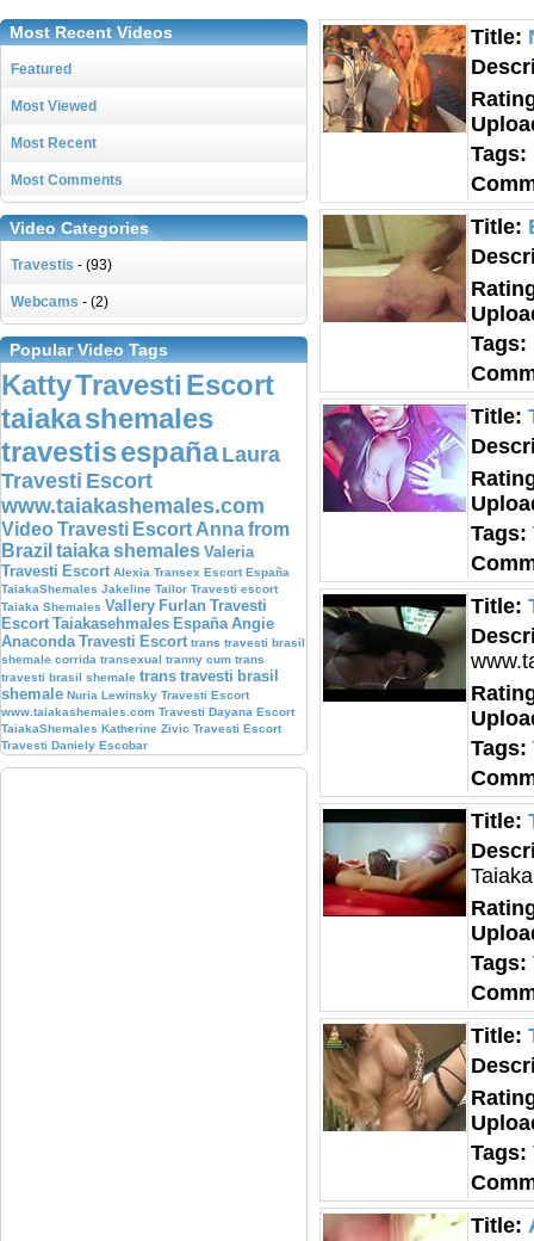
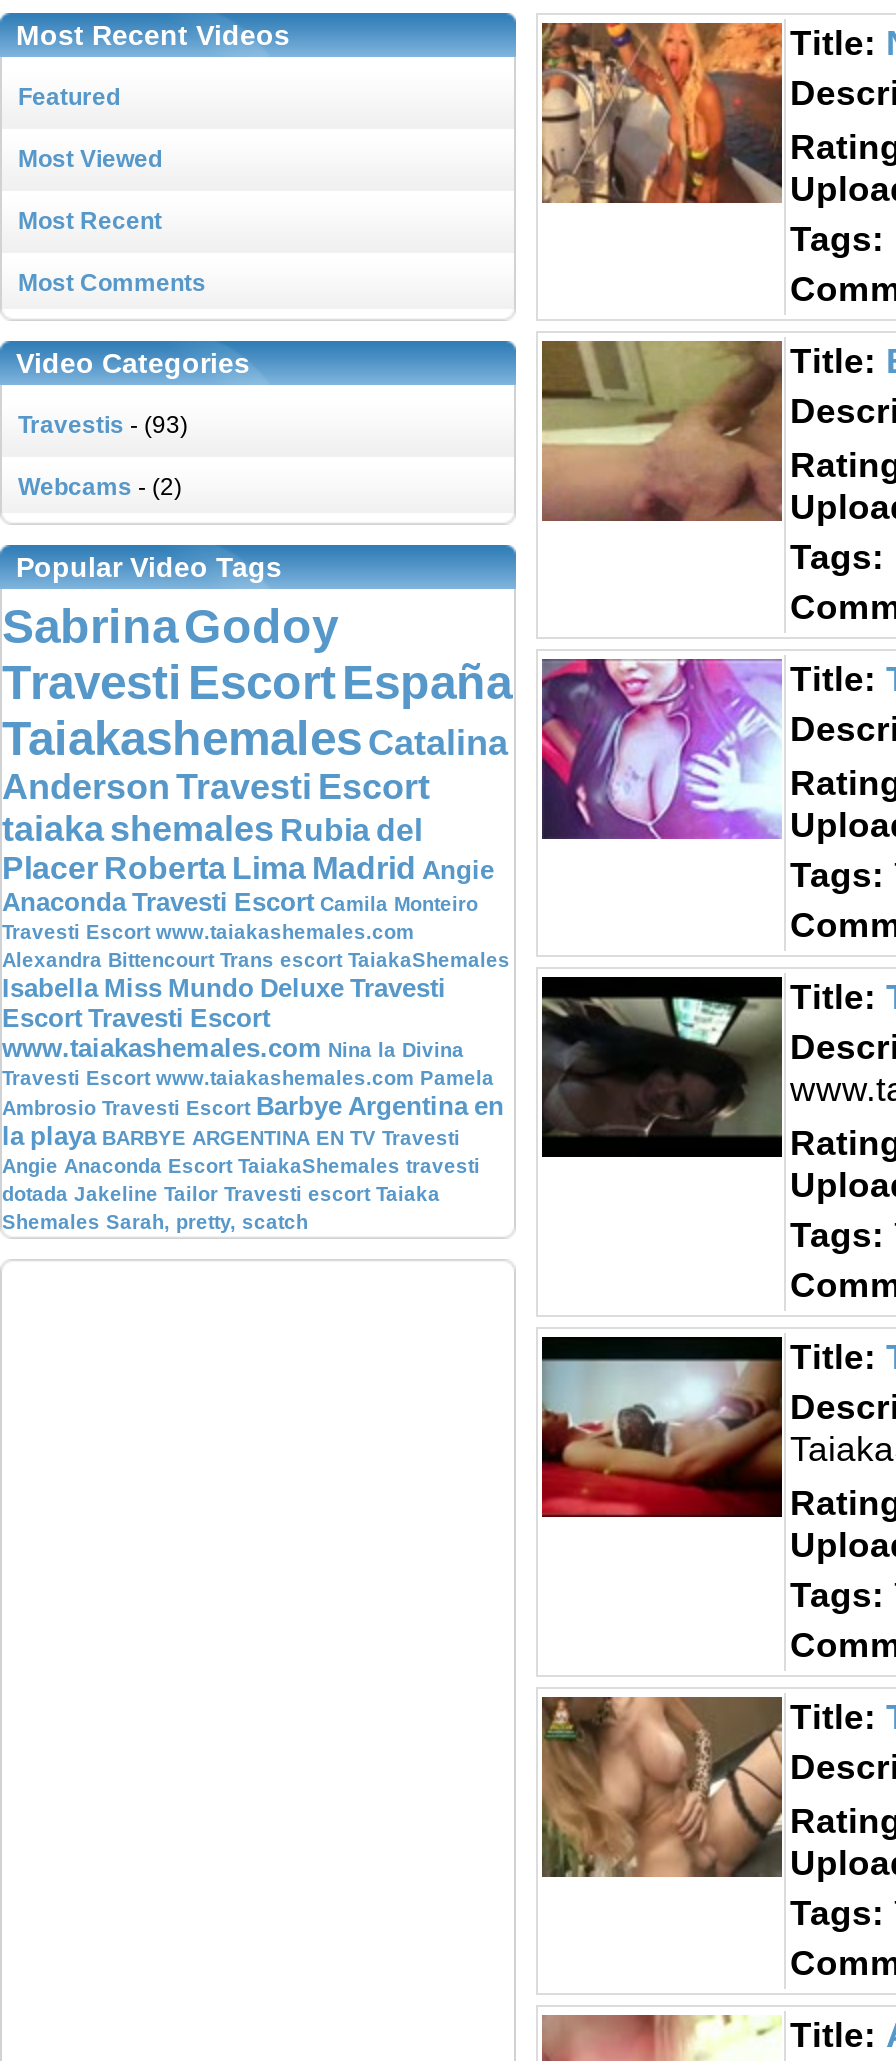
[1,369,305,752] Katty Travesti Escort | taiaka shemales | travestis españa Laura | Travesti Escort | www.taiakashemales.com | Video Travesti Escort Anna from | Brazil taiaka shemales Valeria | Travesti Escort Alexia Transex Escort España | TaiakaShemales Jakeline Tailor Travesti escort | Taiaka Shemales Vallery Furlan Travesti | Escort Taiakasehmales España Angie | Anaconda Travesti Escort trans travesti brasil | shemale corrida transexual tranny cum trans | travesti brasil shemale trans travesti brasil | shemale Nuria Lewinsky Travesti Escort | www.taiakashemales.com Travesti Dayana Escort | TaiakaShemales Katherine Zivic Travesti Escort | Travesti Daniely Escobar -> [2,599,512,1233] Sabrina Godoy | Travesti Escort España | Taiakashemales Catalina | Anderson Travesti Escort | taiaka shemales Rubia del | Placer Roberta Lima Madrid Angie | Anaconda Travesti Escort Camila Monteiro | Travesti Escort www.taiakashemales.com | Alexandra Bittencourt Trans escort TaiakaShemales | Isabella Miss Mundo Deluxe Travesti | Escort Travesti Escort | www.taiakashemales.com Nina la Divina | Travesti Escort www.taiakashemales.com Pamela | Ambrosio Travesti Escort Barbye Argentina en | la playa BARBYE ARGENTINA EN TV Travesti | Angie Anaconda Escort TaiakaShemales travesti | dotada Jakeline Tailor Travesti escort Taiaka | Shemales Sarah, pretty, scatch

